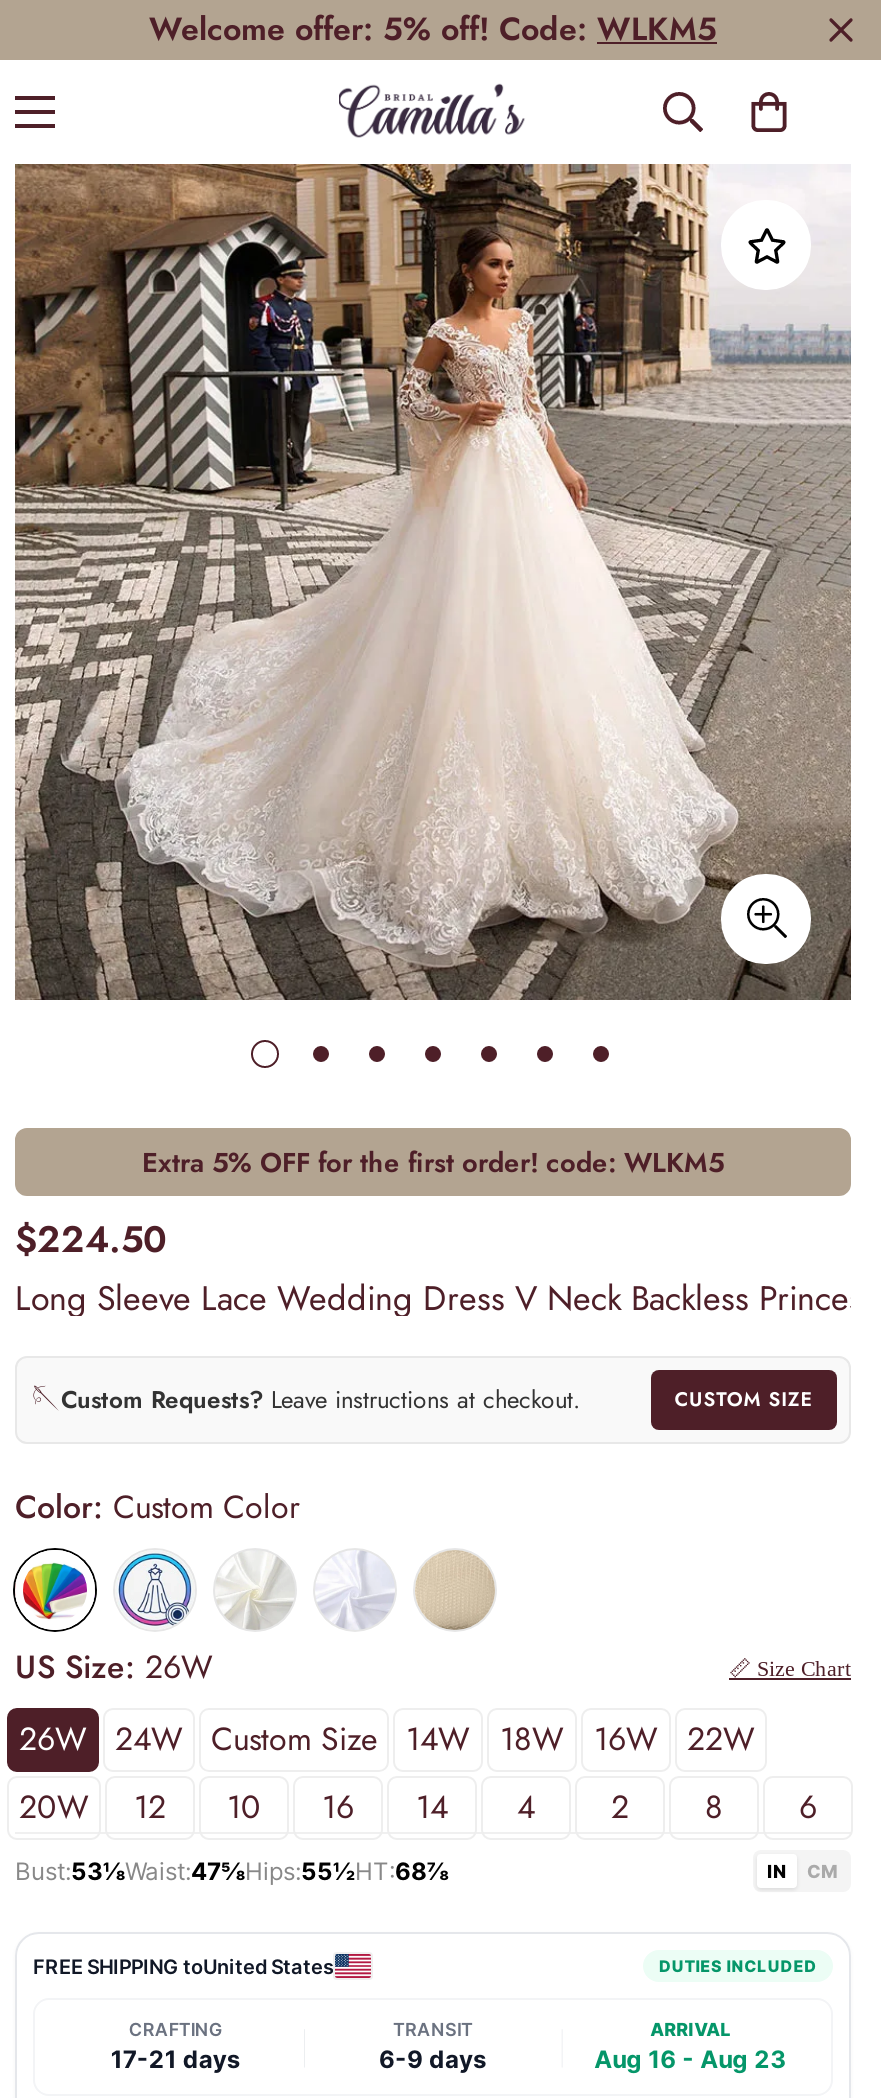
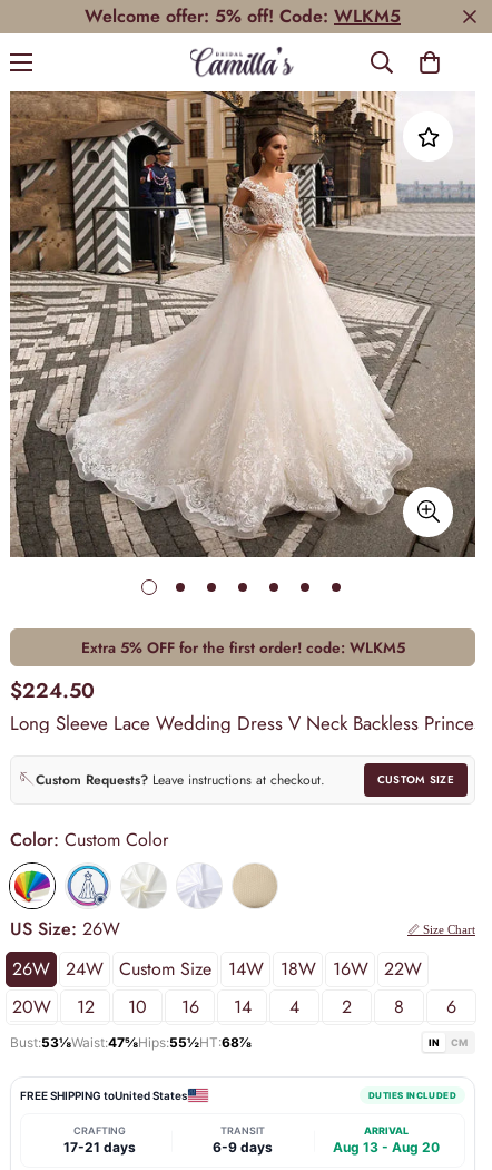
[594,2044,786,2074] Aug 16 - Aug 23 -> [332,1139,439,1156] Aug 13 - Aug 20

